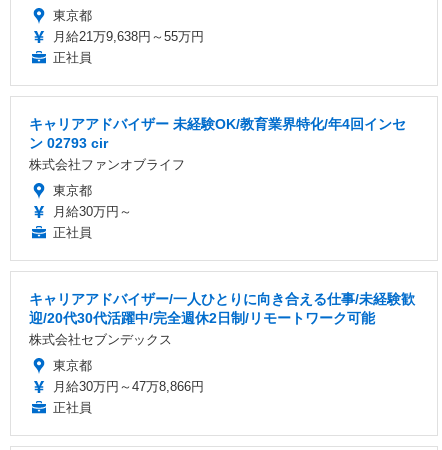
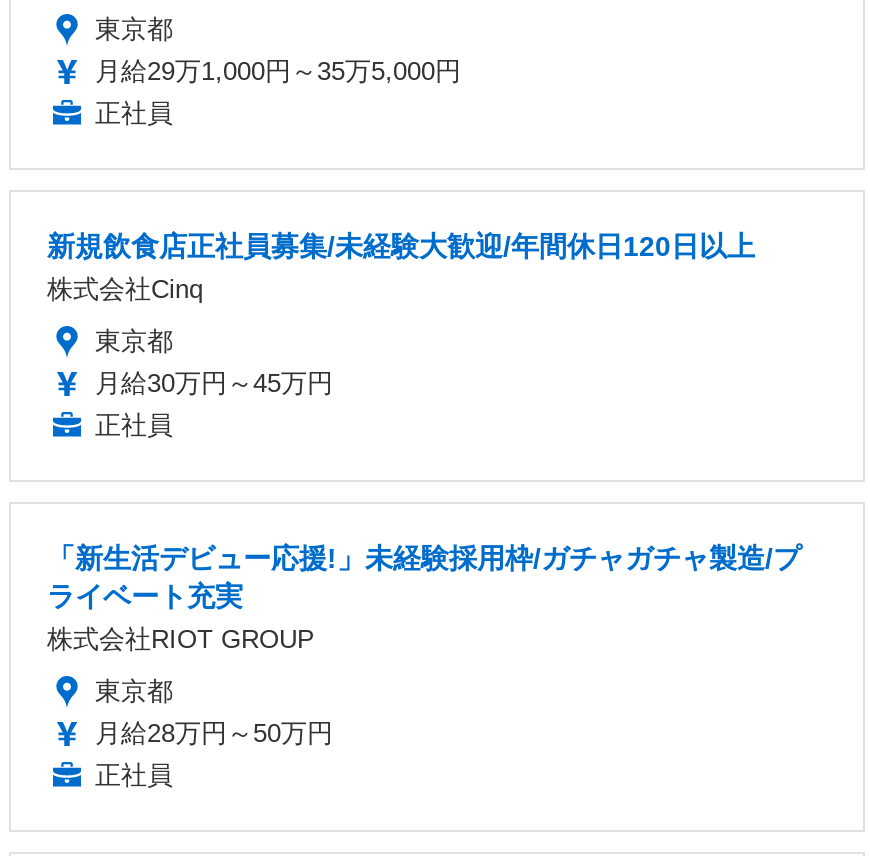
[53,29,204,44] 月給21万9,638円～55万円 -> [95,56,461,86] 月給29万1,000円～35万5,000円
[29,116,406,172] キャリアアドバイザー 未経験OK/教育業界特化/年4回インセ | ン 02793 cir | 株式会社ファンオブライフ -> [47,230,755,304] 新規飲食店正社員募集/未経験大歓迎/年間休日120日以上 | 株式会社Cinq
[53,204,132,219] 月給30万円～ -> [95,368,333,398] 月給30万円～45万円
[29,291,415,347] キャリアアドバイザー/一人ひとりに向き合える仕事/未経験歓 | 迎/20代30代活躍中/完全週休2日制/リモートワーク可能 | 株式会社セブンデックス -> [47,542,801,654] 「新生活デビュー応援!」未経験採用枠/ガチャガチャ製造/プ | ライベート充実 | 株式会社RIOT GROUP
[53,379,204,394] 月給30万円～47万8,866円 -> [95,718,333,748] 月給28万円～50万円

